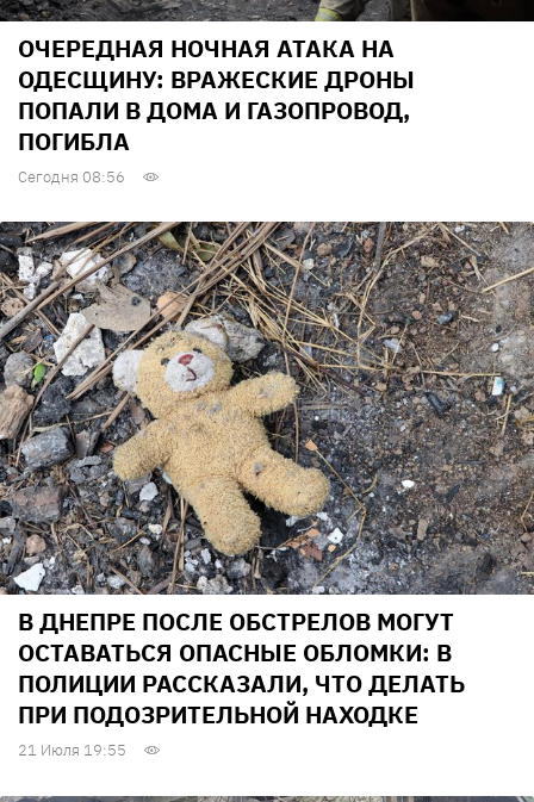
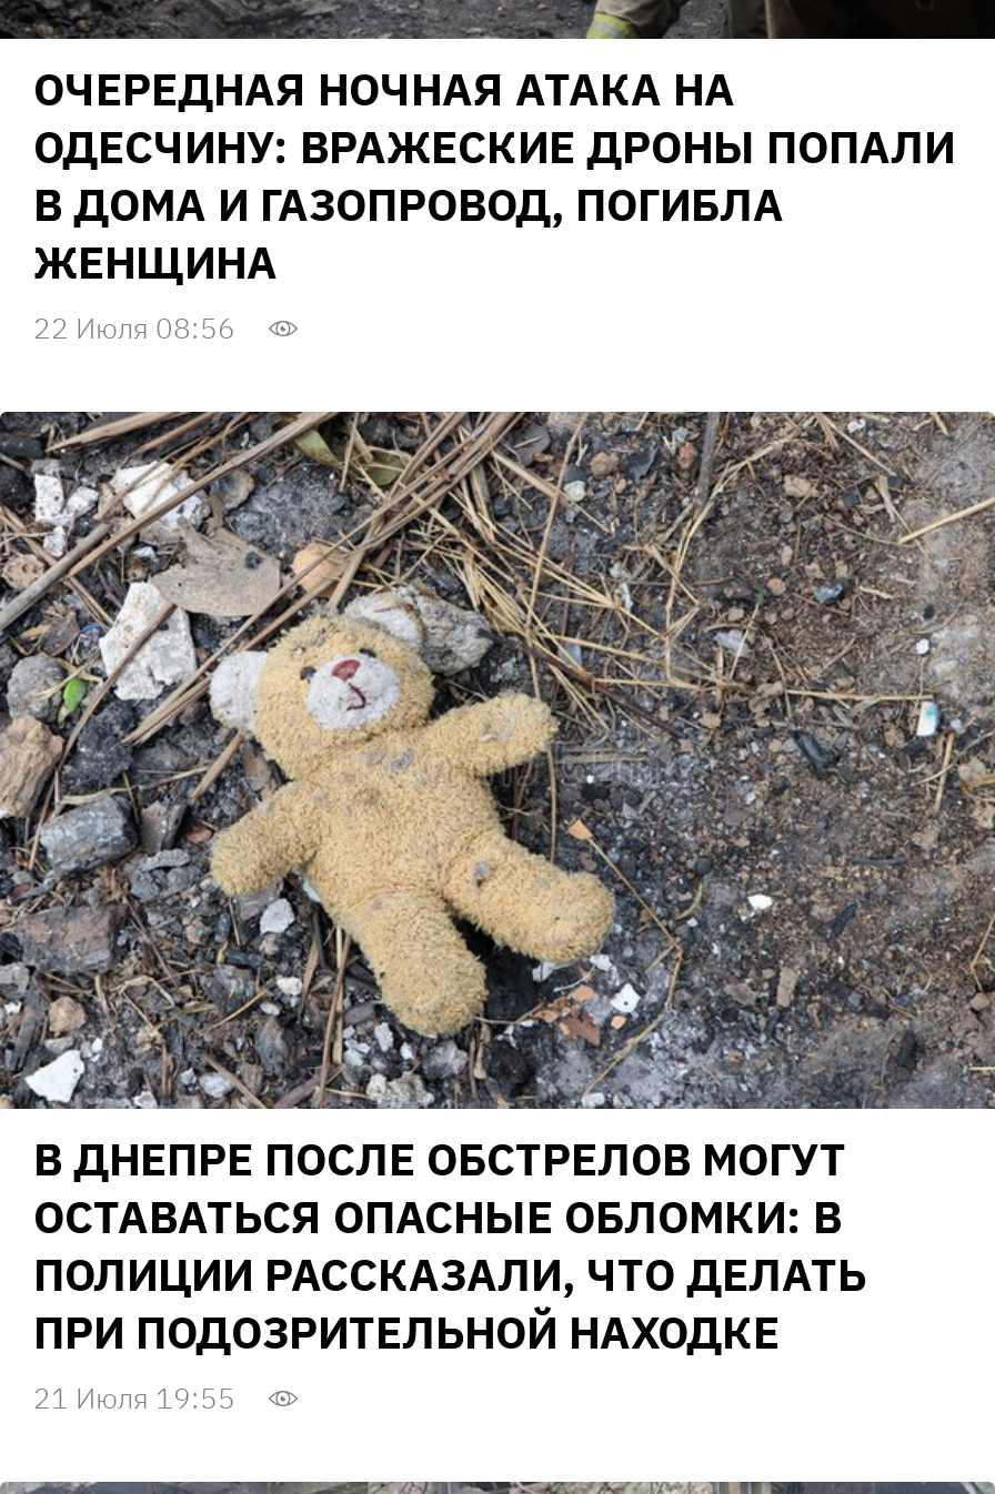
[18,63,415,187] ОДЕСЩИНУ: ВРАЖЕСКИЕ ДРОНЫ | ПОПАЛИ В ДОМА И ГАЗОПРОВОД, | ПОГИБЛА | Сегодня 08:56 -> [33,117,955,348] ОДЕСЧИНУ: ВРАЖЕСКИЕ ДРОНЫ ПОПАЛИ | В ДОМА И ГАЗОПРОВОД, ПОГИБЛА | ЖЕНЩИНА | 22 Июля 08:56

